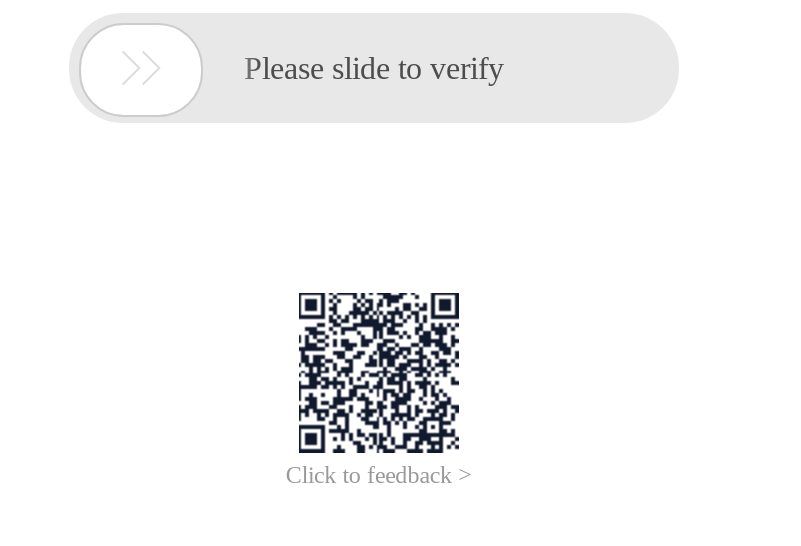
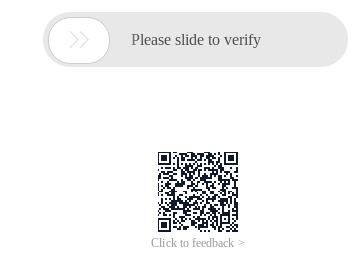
[297,291,461,455] [image] -> [157,151,239,233] [image]

